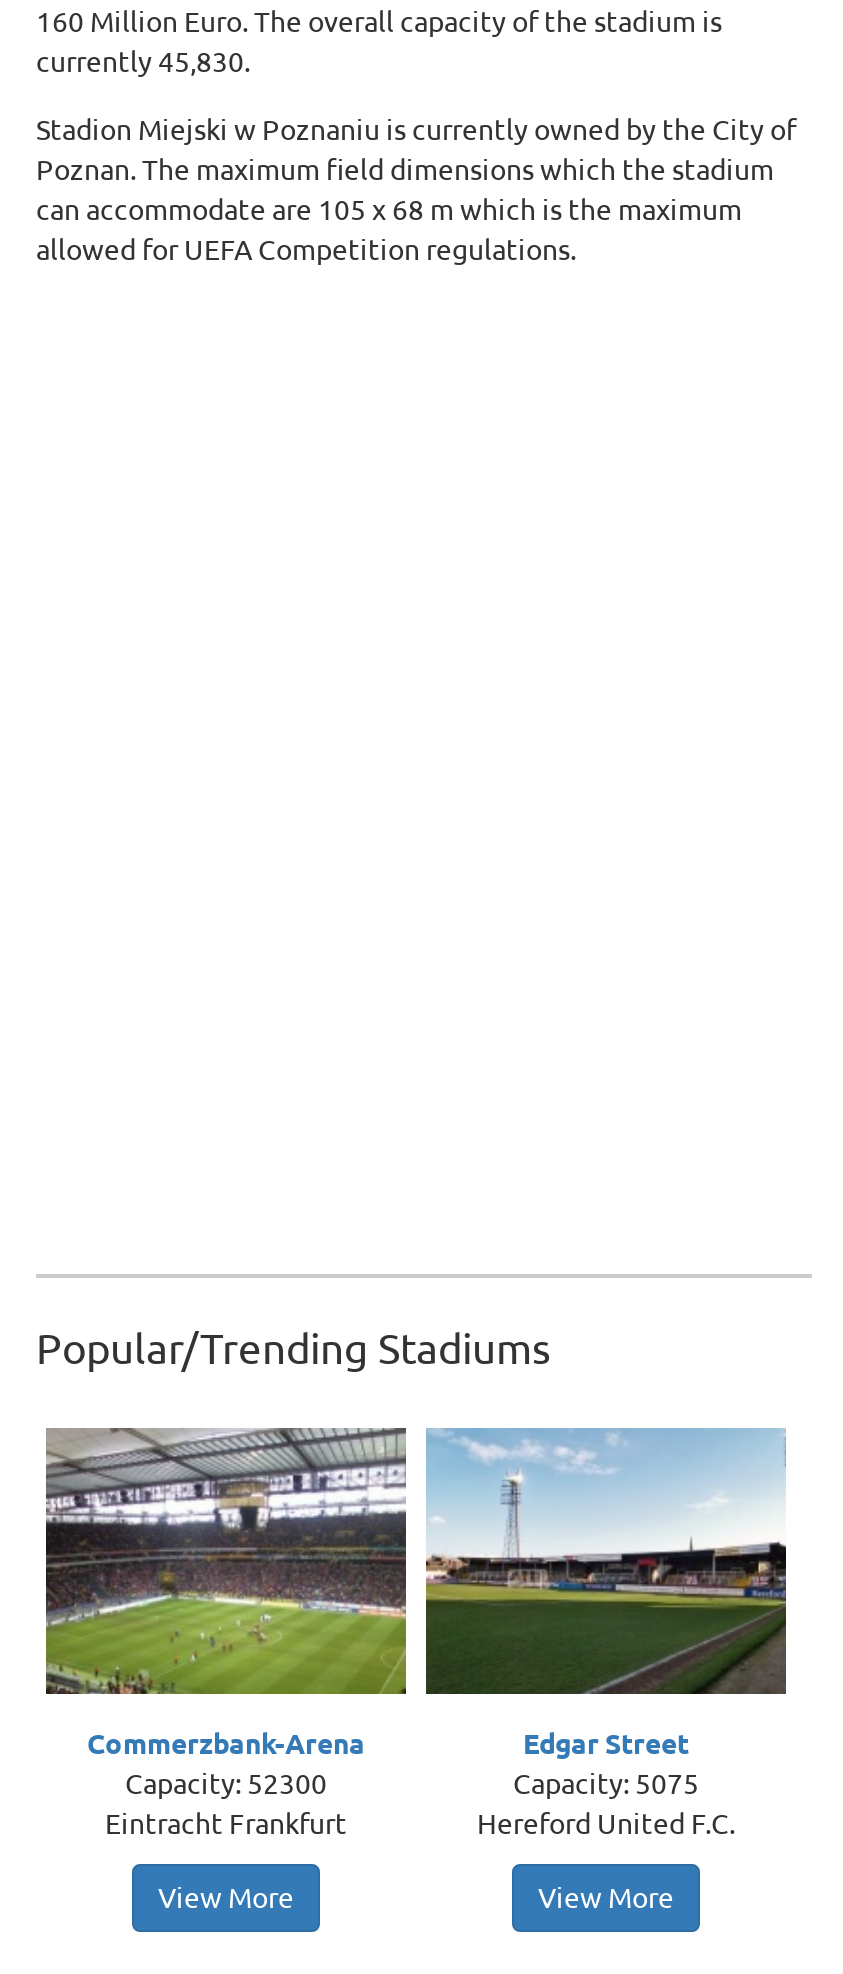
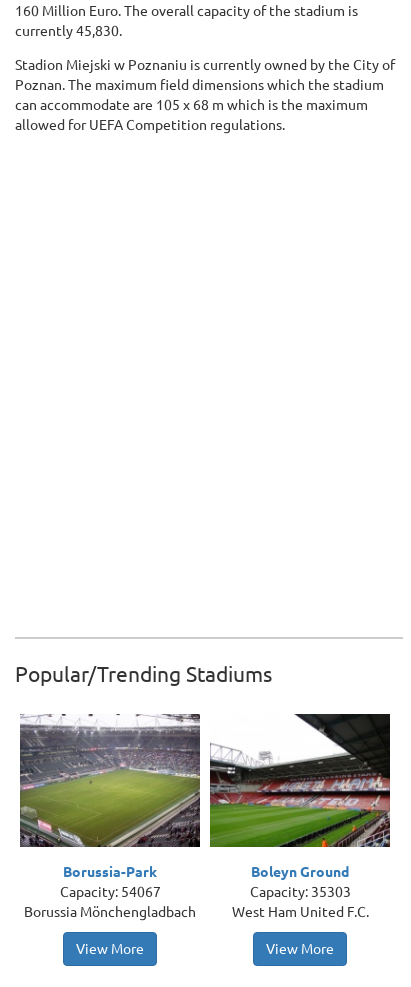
[46,1426,408,1840] [image] | Commerzbank-Arena | Capacity: 52300 | Eintracht Frankfurt -> [20,714,201,920] [image] | Borussia-Park | Capacity: 54067 | Borussia Mönchengladbach
[424,1426,788,1840] [image] | Edgar Street | Capacity: 5075 | Hereford United F.C. -> [209,713,391,920] [image] | Boleyn Ground | Capacity: 35303 | West Ham United F.C.

